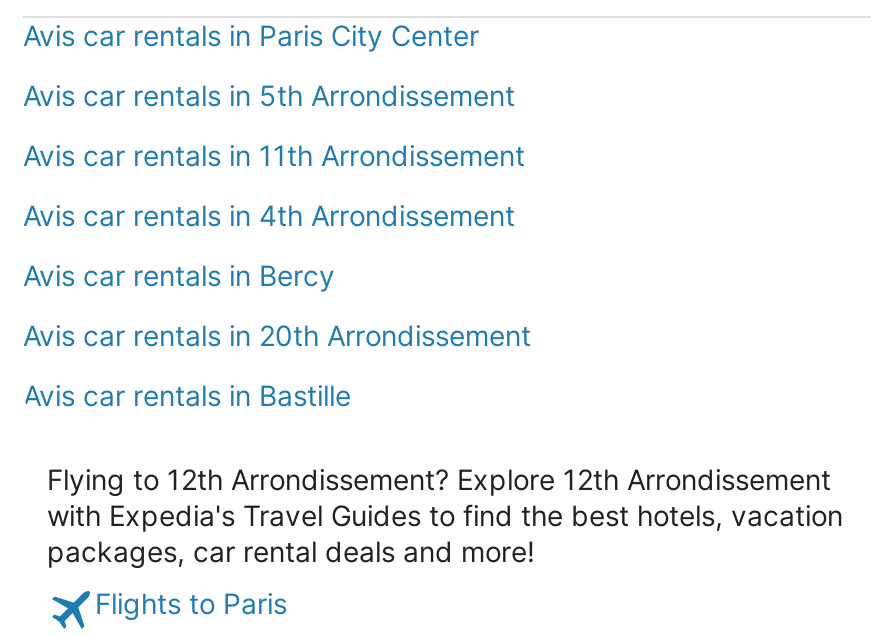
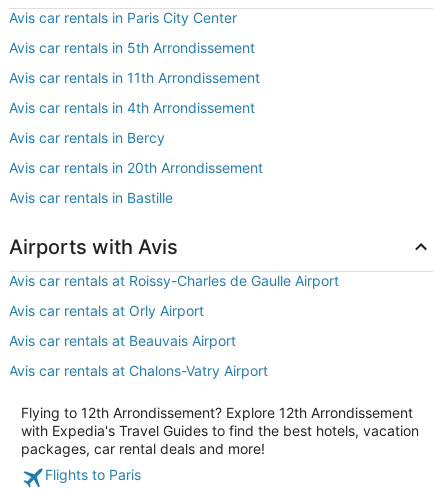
none -> [9,235,339,379] Airports with Avis | Avis car rentals at Roissy-Charles de Gaulle Airport | Avis car rentals at Orly Airport | Avis car rentals at Beauvais Airport | Avis car rentals at Chalons-Vatry Airport

